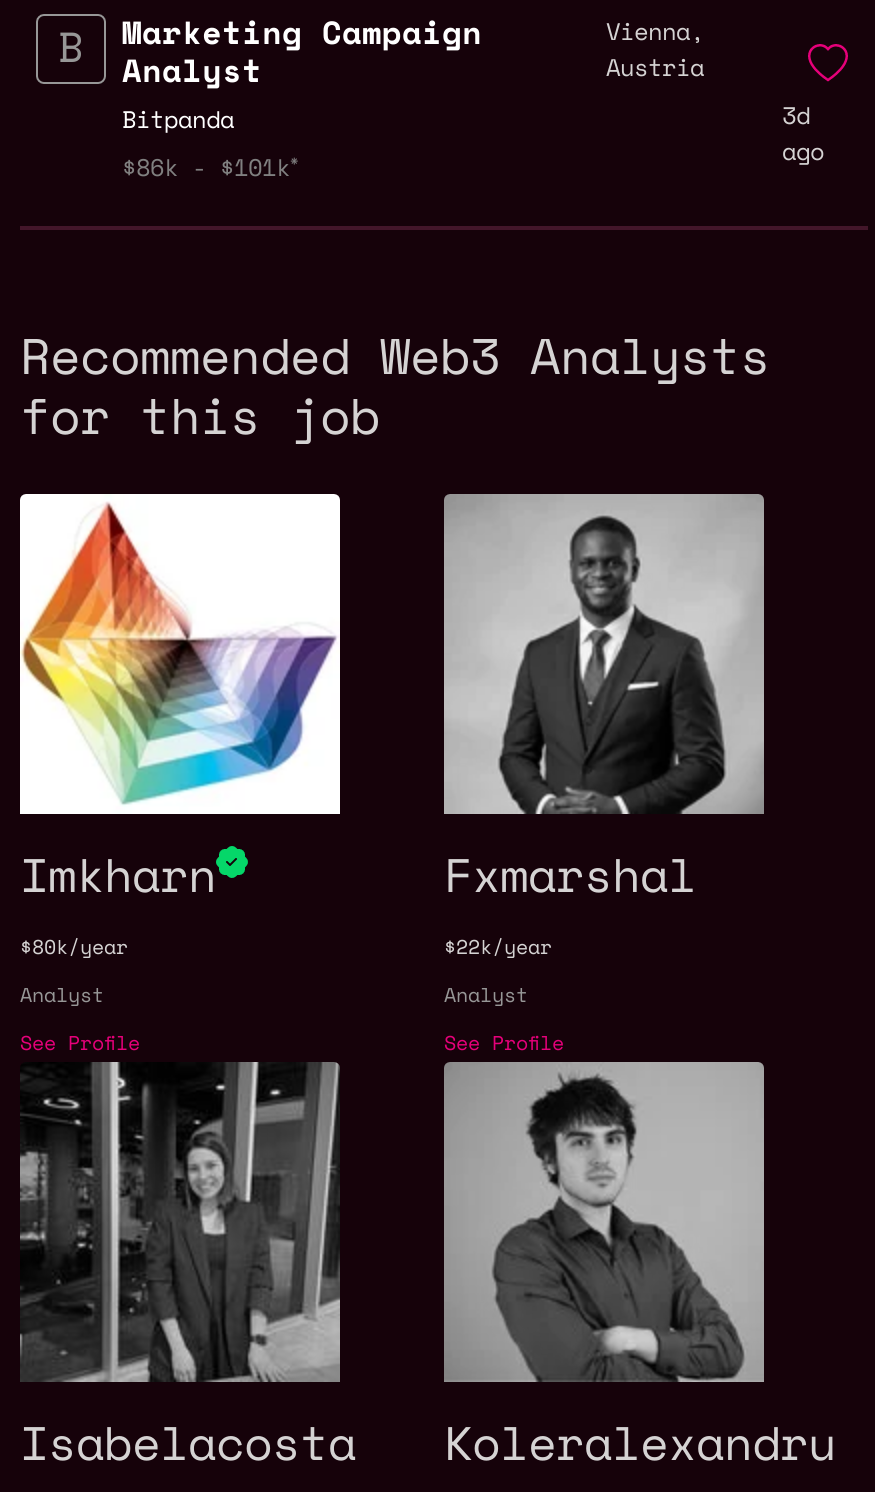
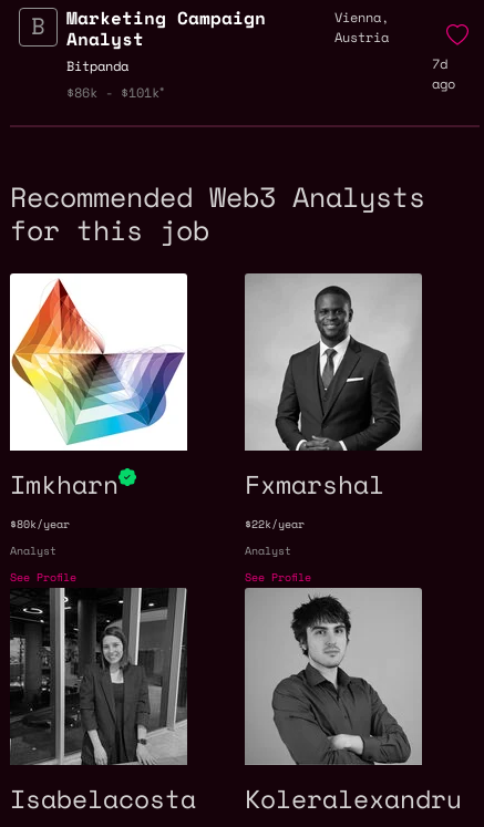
[782,99,810,133] 3d -> [432,55,447,74] 7d

